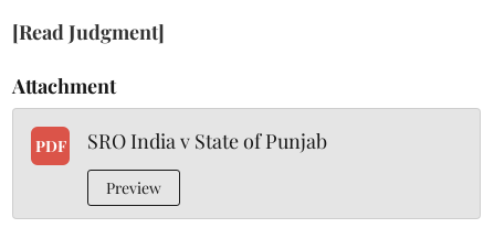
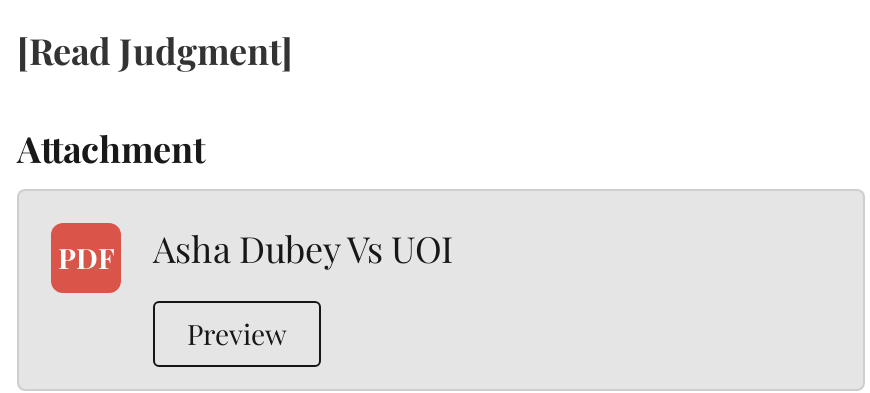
[87,128,327,154] SRO India v State of Punjab -> [153,224,453,272] Asha Dubey Vs UOI

